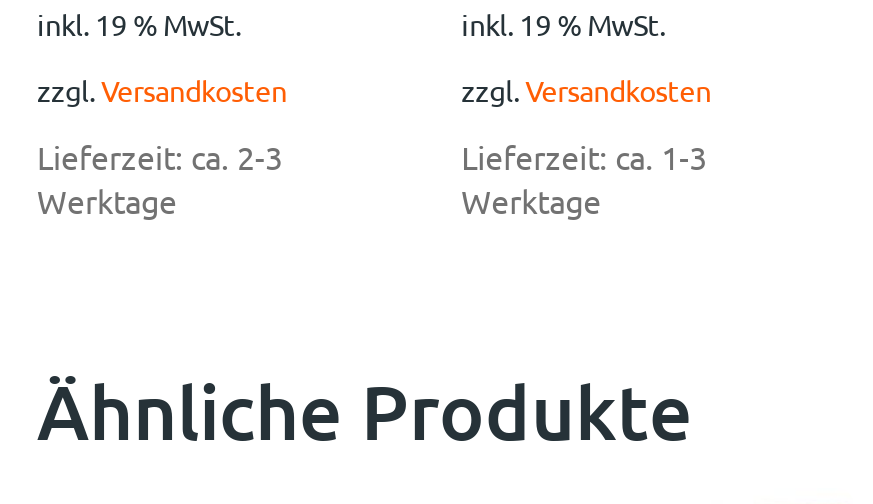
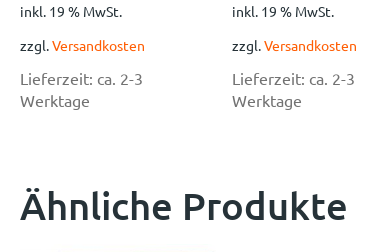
[461,136,707,176] Lieferzeit: ca. 1-3 -> [232,68,355,88] Lieferzeit: ca. 2-3

